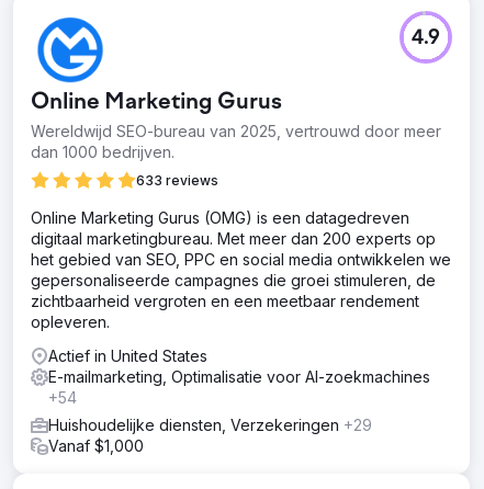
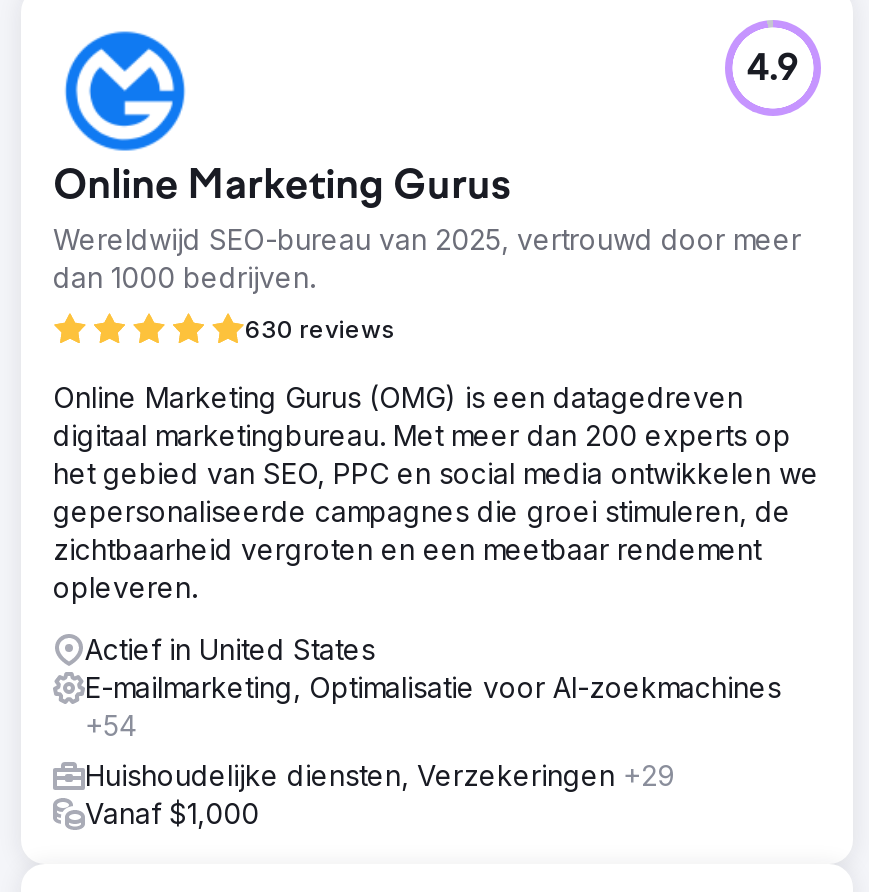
[136,172,218,188] 633 reviews -> [245,313,395,343] 630 reviews

